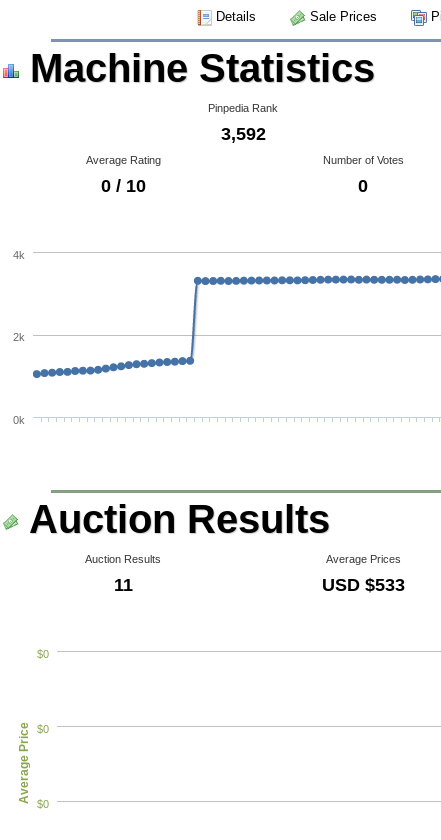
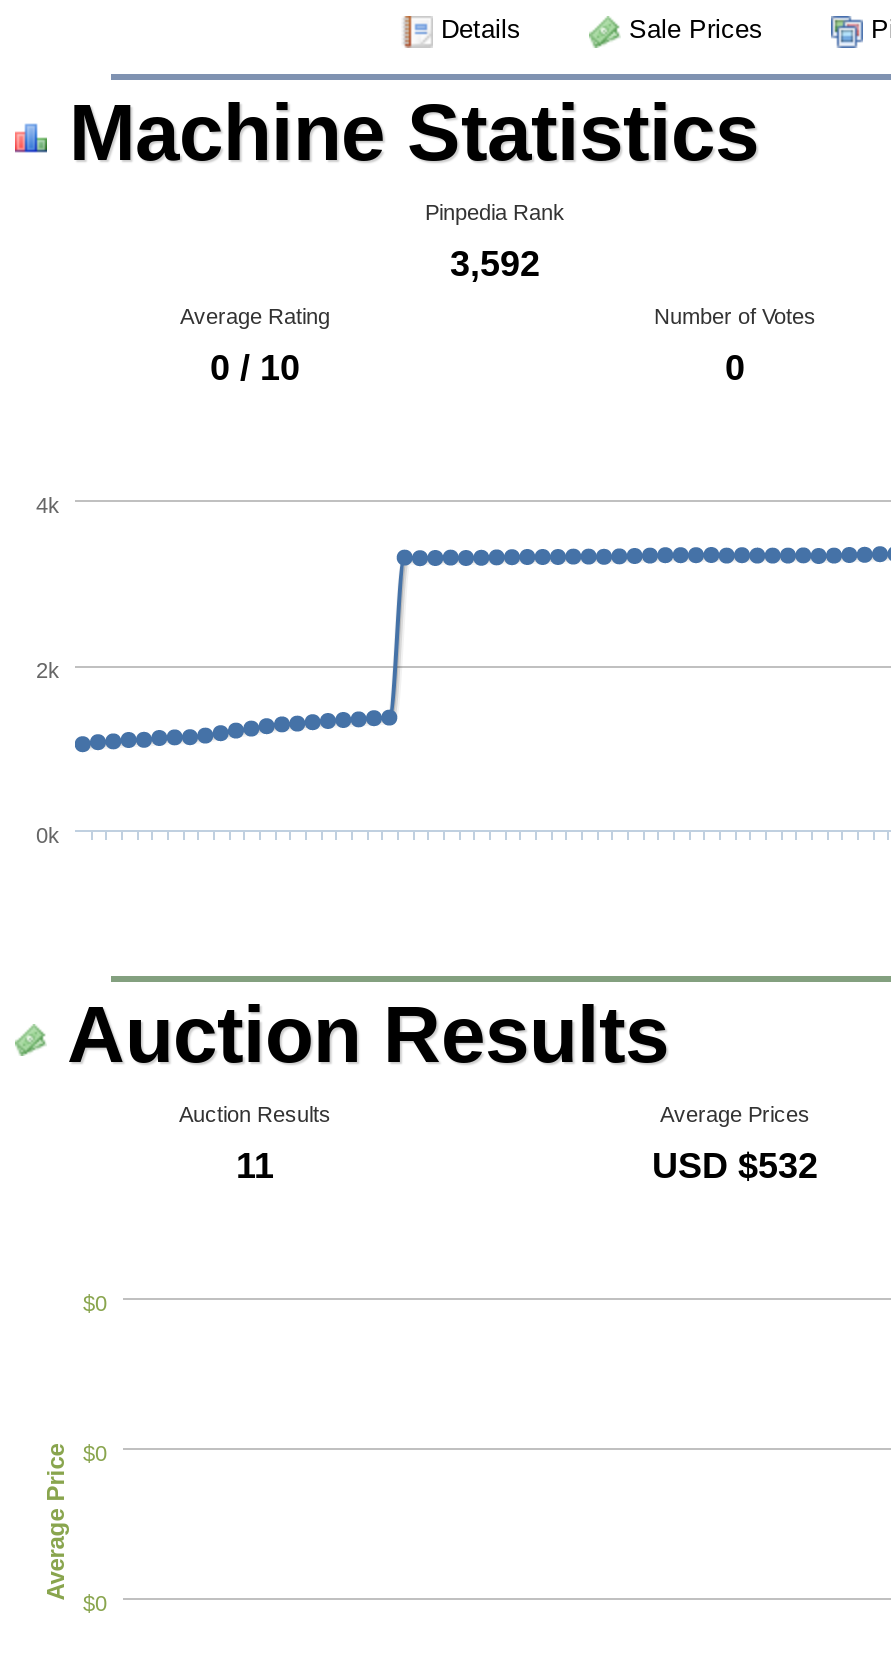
[321,575,404,595] USD $533 -> [652,1146,818,1186] USD $532

